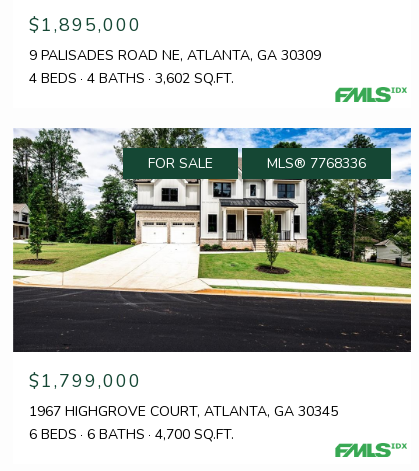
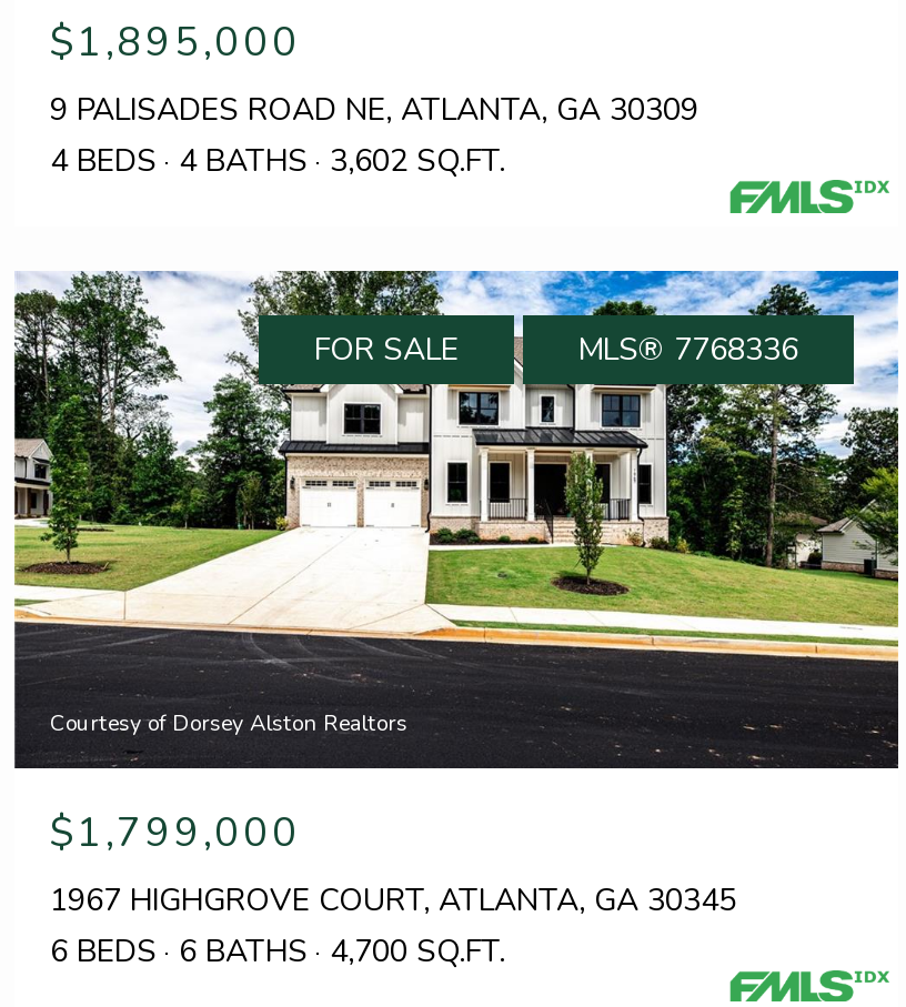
none -> [50,709,407,740] Courtesy of Dorsey Alston Realtors

